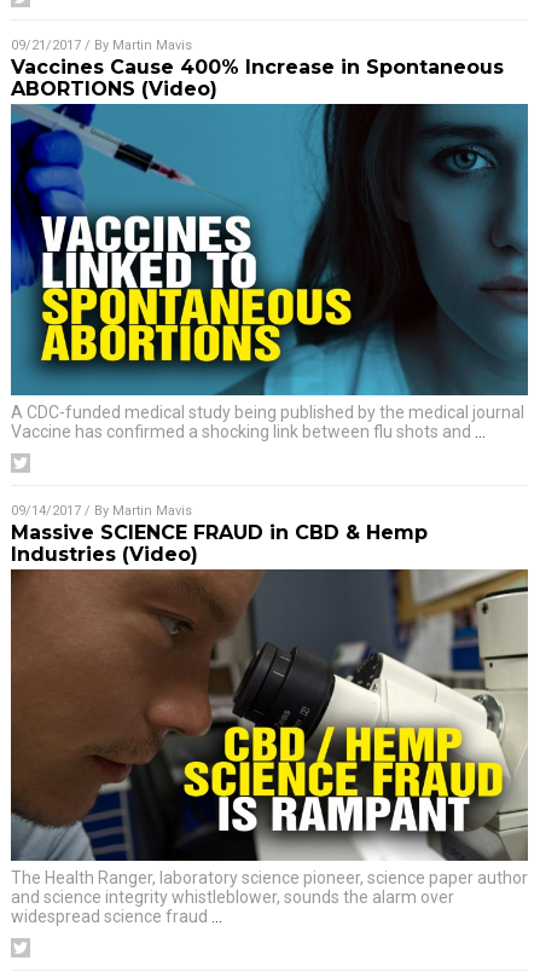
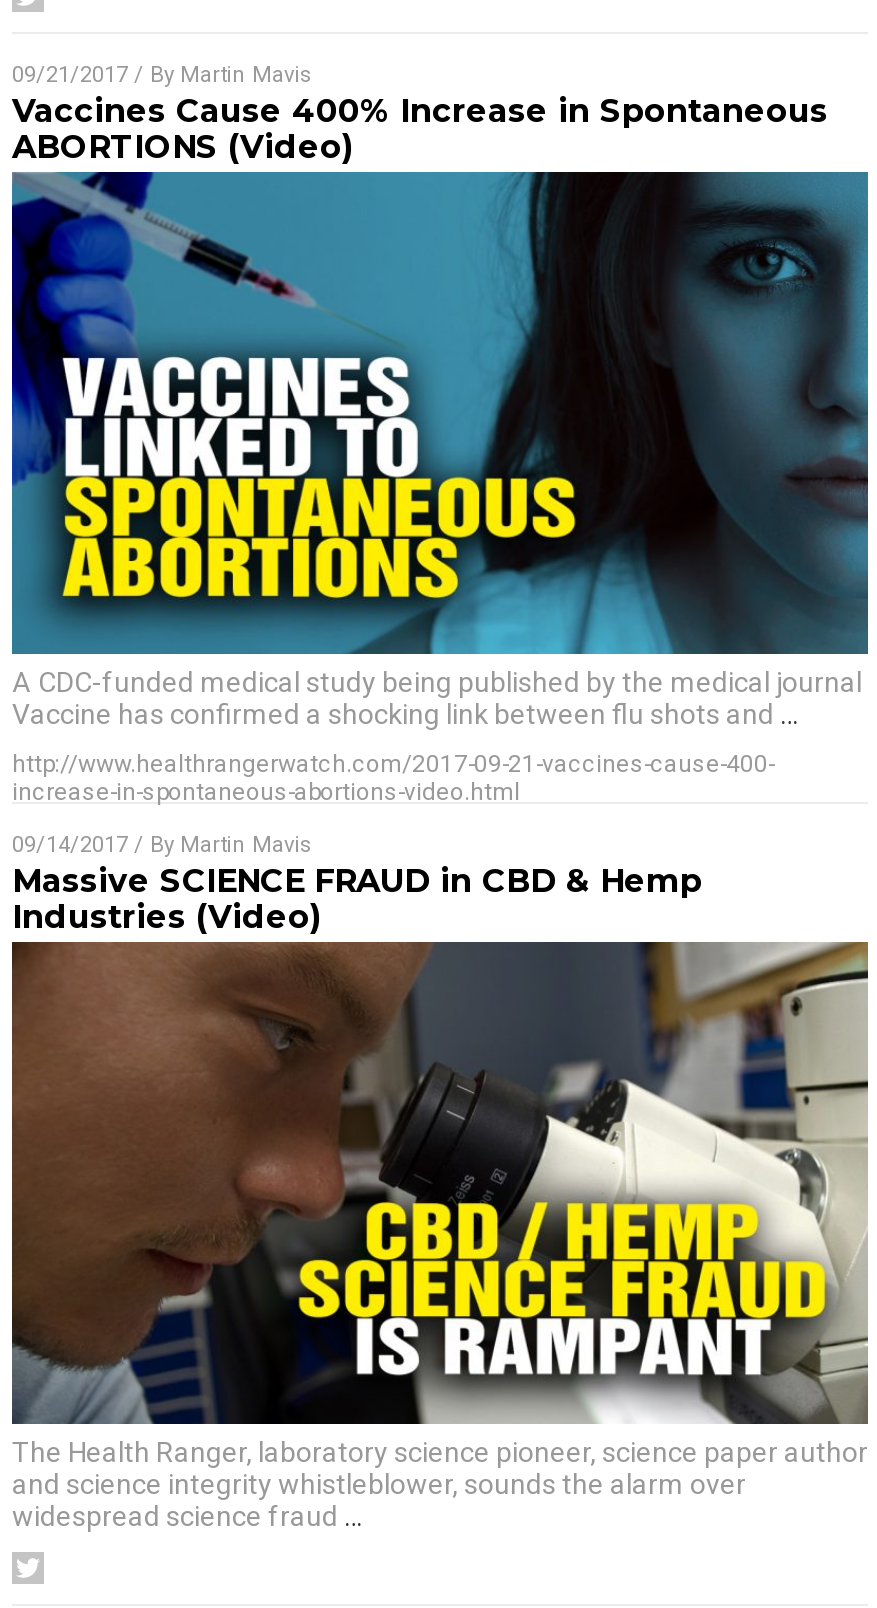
none -> [12,749,774,805] http://www.healthrangerwatch.com/2017-09-21-vaccines-cause-400- | increase-in-spontaneous-abortions-video.html

